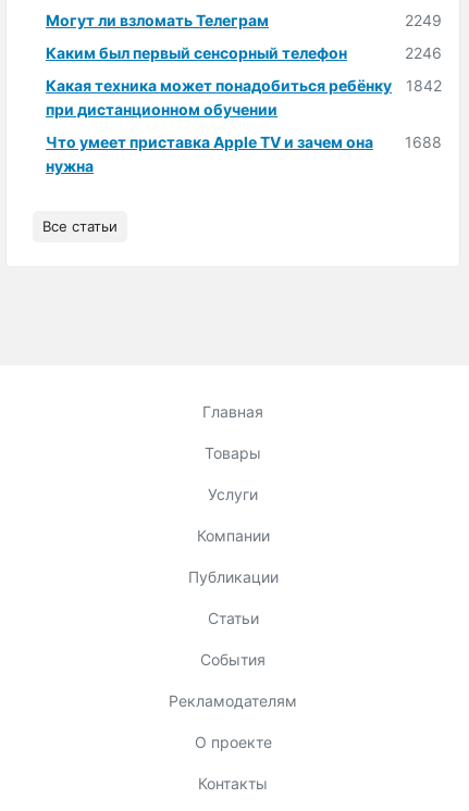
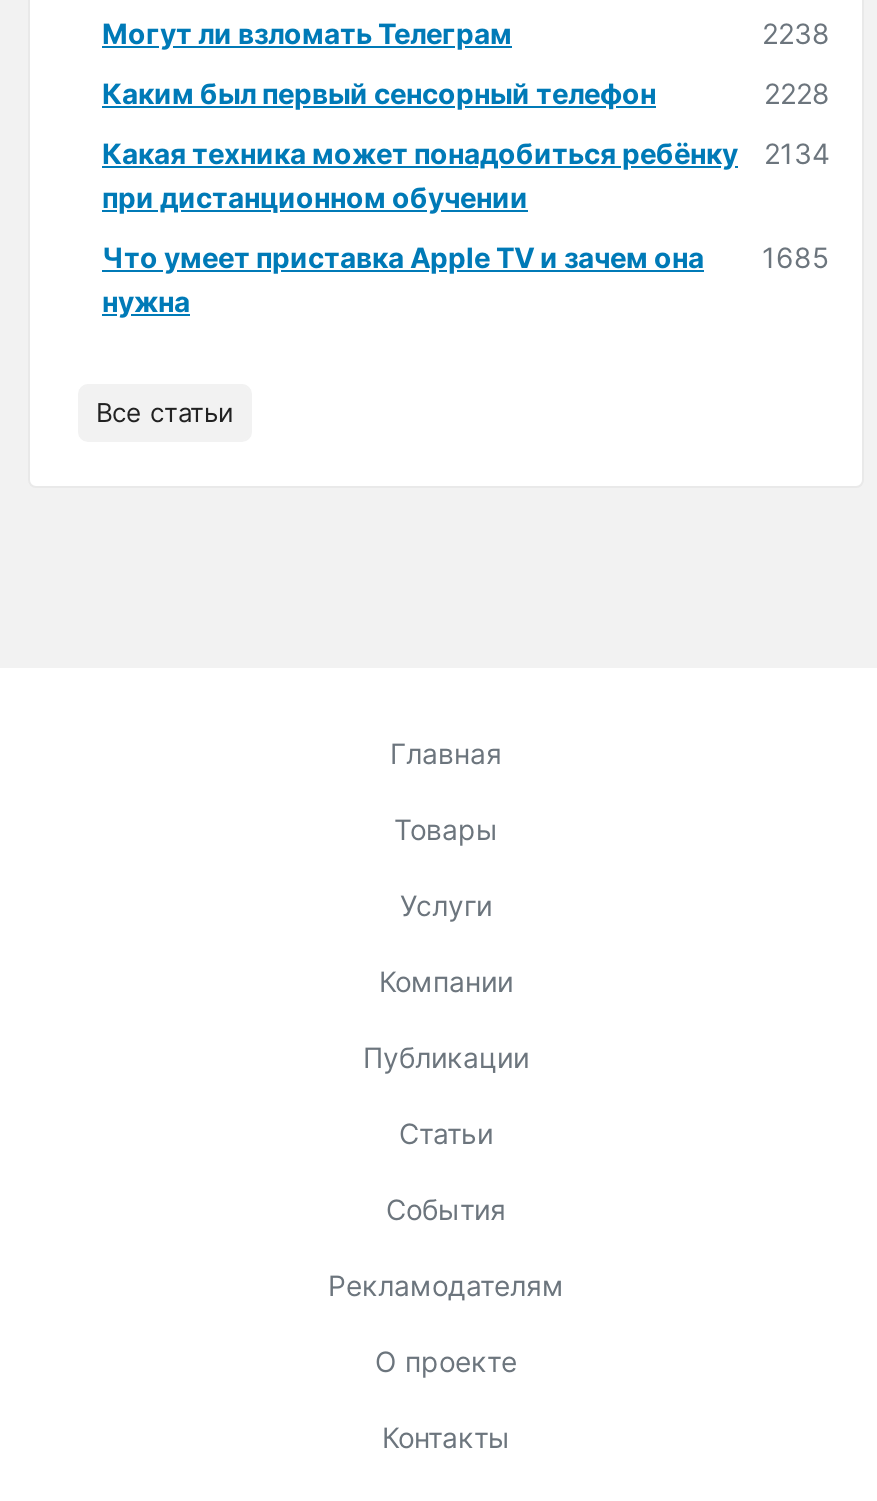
[405,11,442,30] 2249 -> [762,16,830,50] 2238
[405,44,442,62] 2246 -> [764,76,830,110] 2228
[46,76,442,95] Какая техника может понадобиться ребёнку 1842 -> [102,136,830,170] Какая техника может понадобиться ребёнку 2134
[46,133,442,151] Что умеет приставка Apple TV и зачем она 1688 -> [102,240,830,274] Что умеет приставка Apple TV и зачем она 1685

